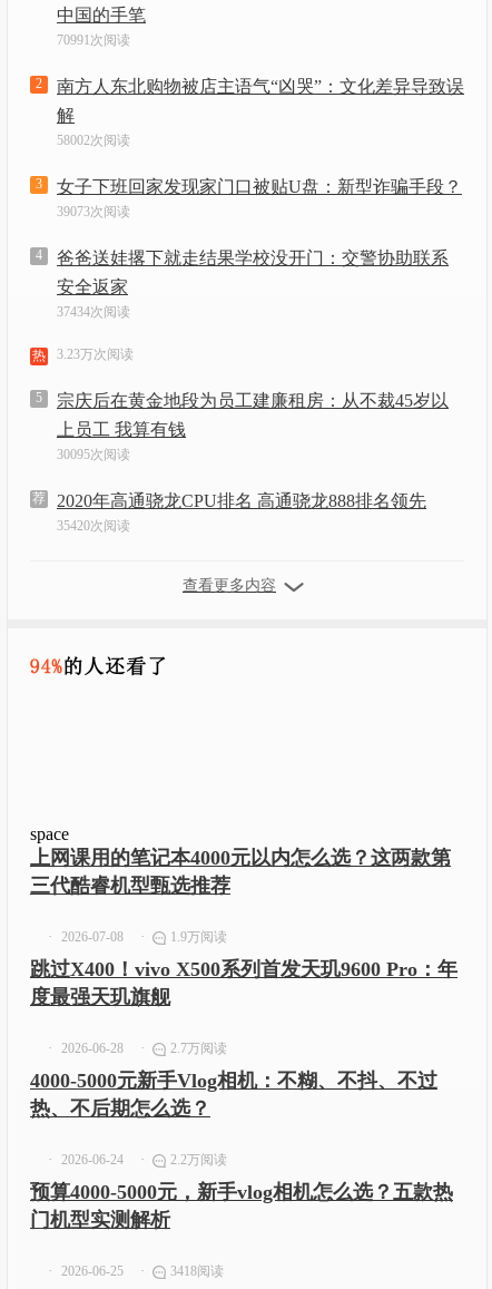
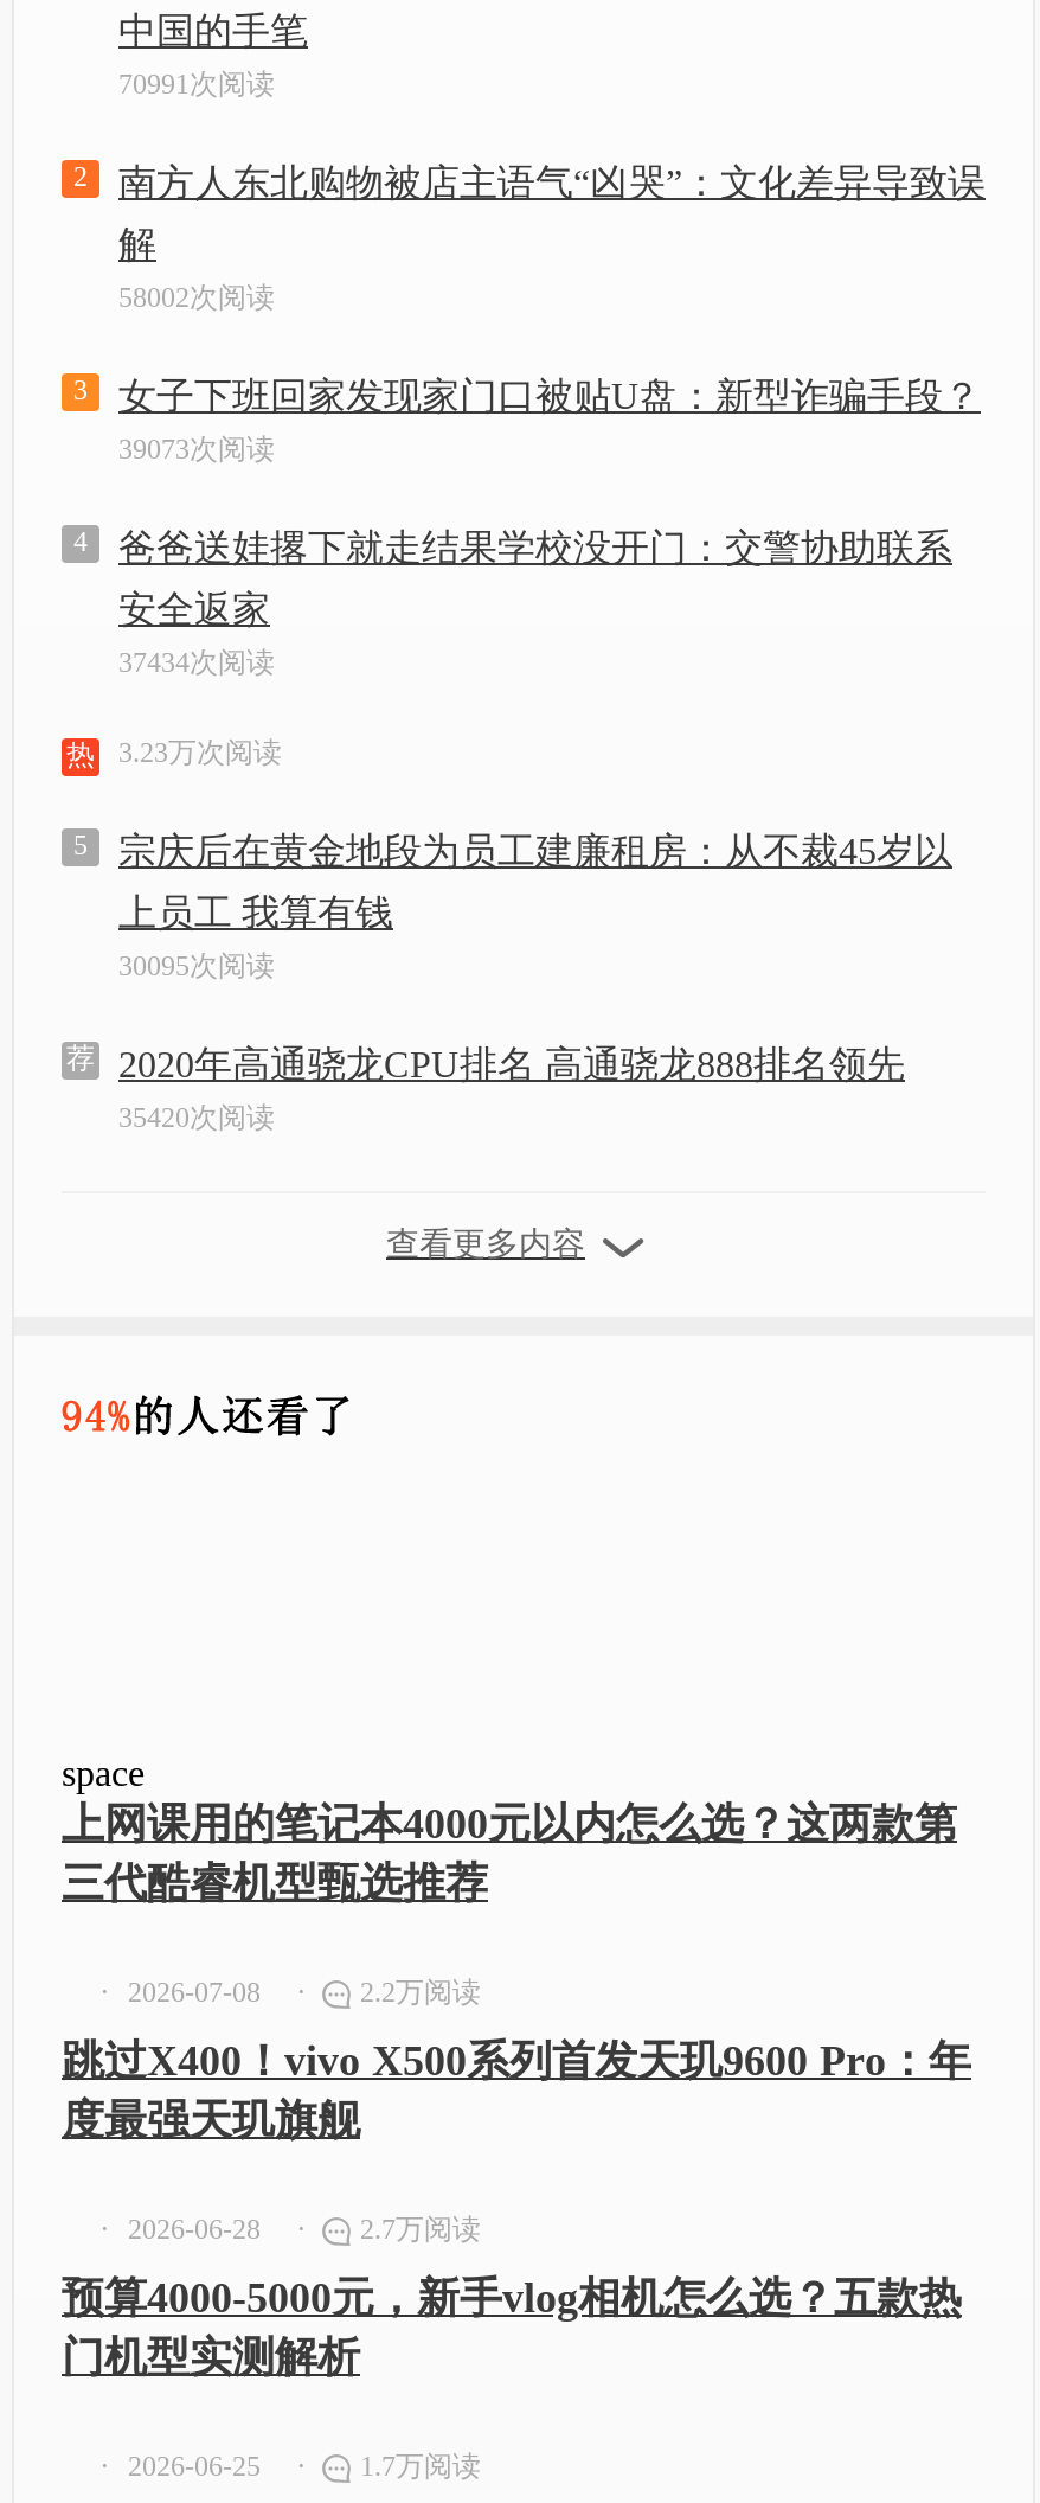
[170,929,227,945] 1.9万阅读 -> [360,1976,481,2010] 2.2万阅读
[30,1070,437,1168] 4000-5000元新手Vlog相机：不糊、不抖、不过 | 热、不后期怎么选？ | 2026-06-24 | 2.2万阅读 -> none
[170,1264,224,1279] 3418阅读 -> [360,2450,481,2484] 1.7万阅读

